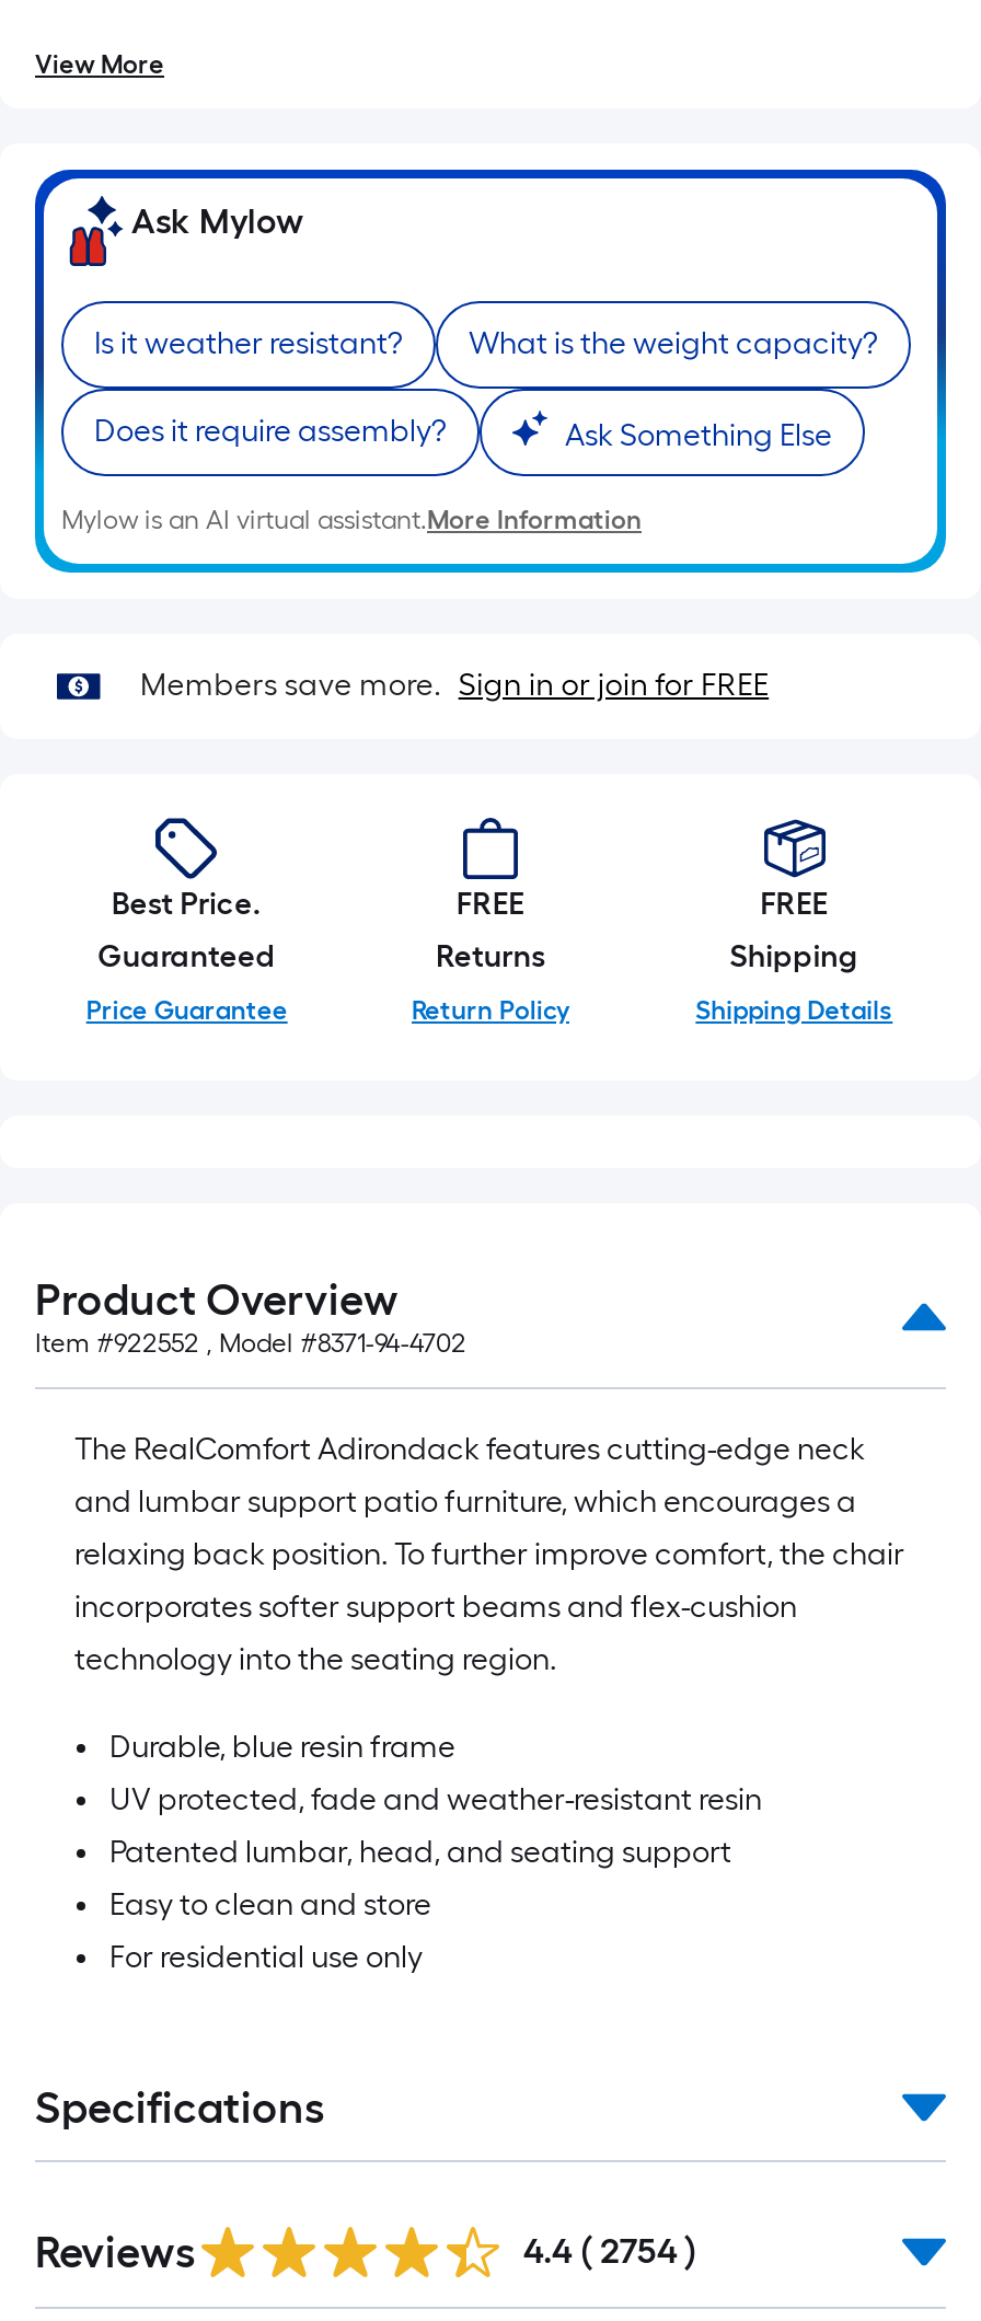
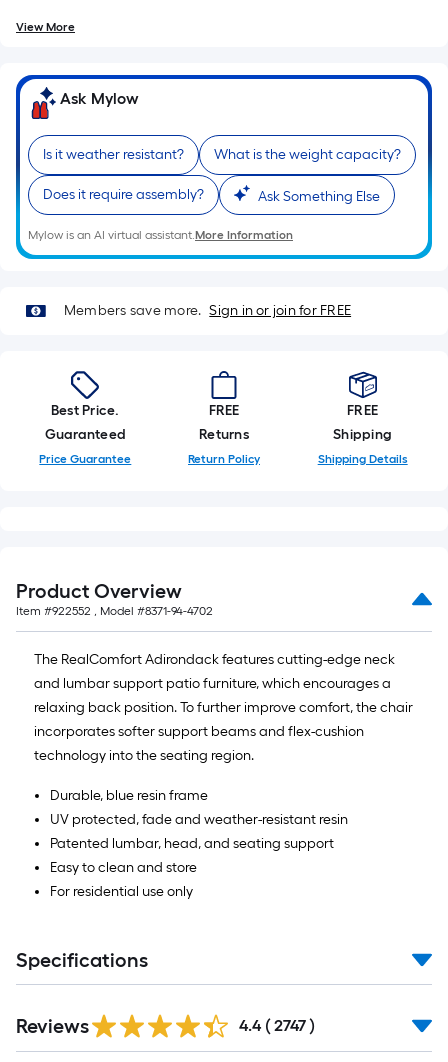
[523,2230,696,2272] 4.4 ( 2754 ) -> [239,1016,315,1035] 4.4 ( 2747 )

